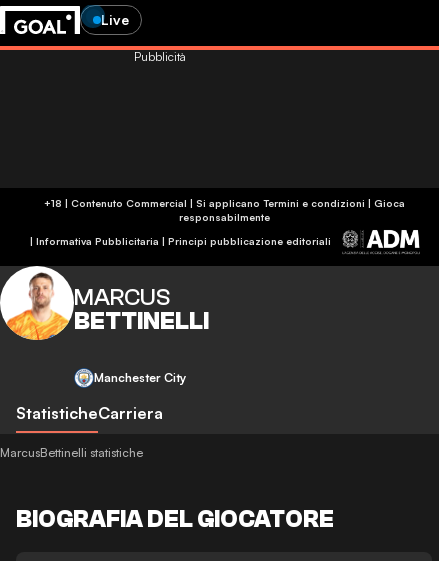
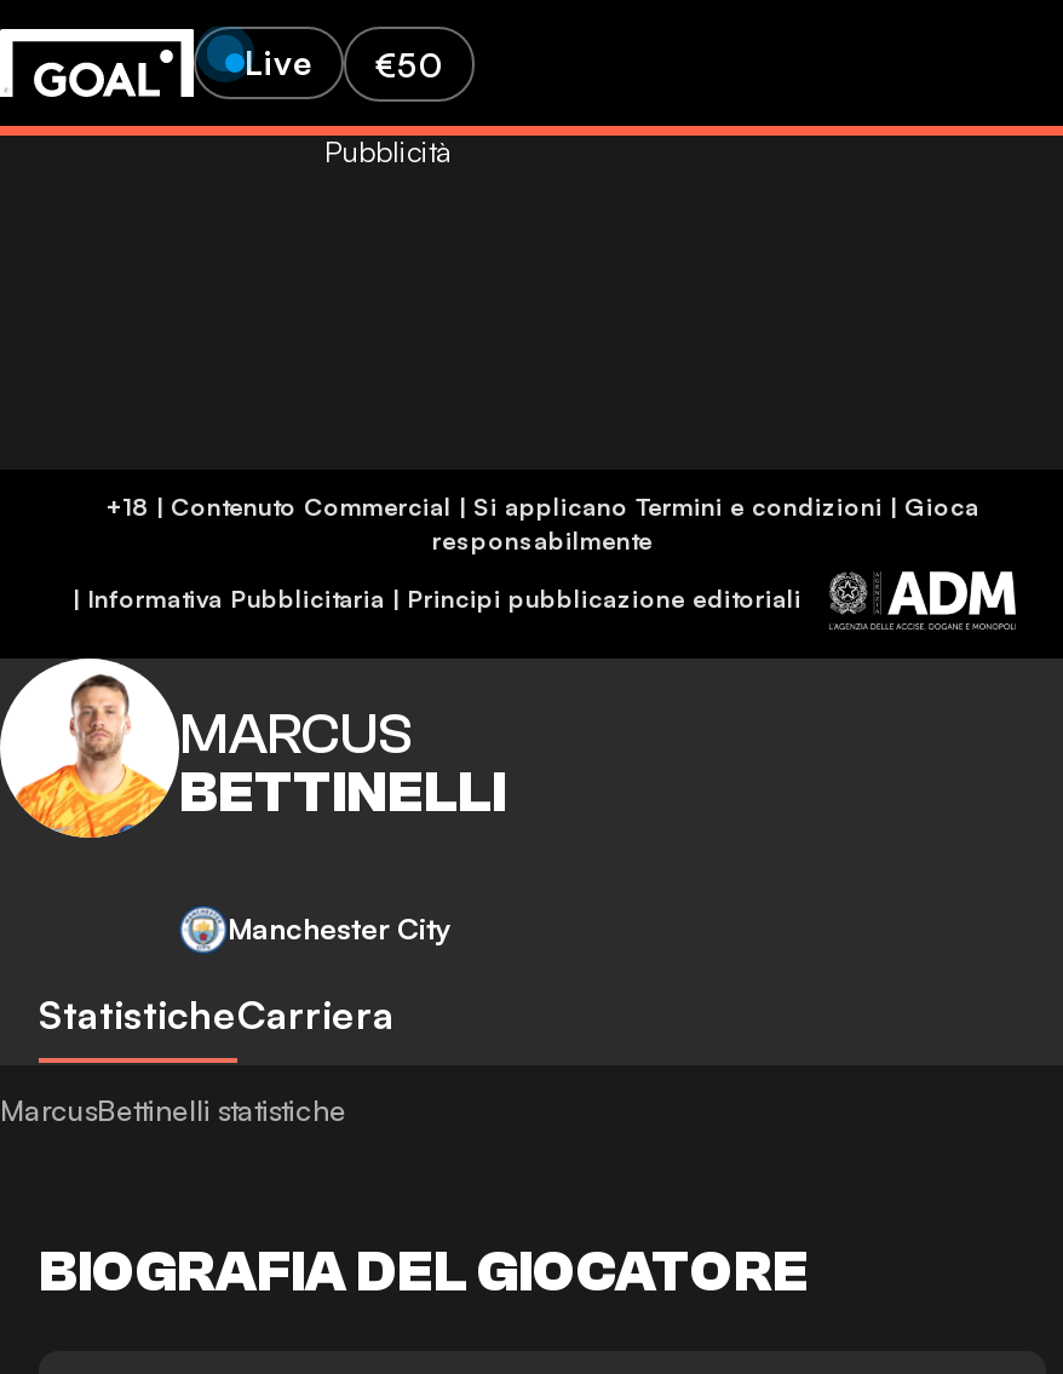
none -> [375,42,443,84] €50

